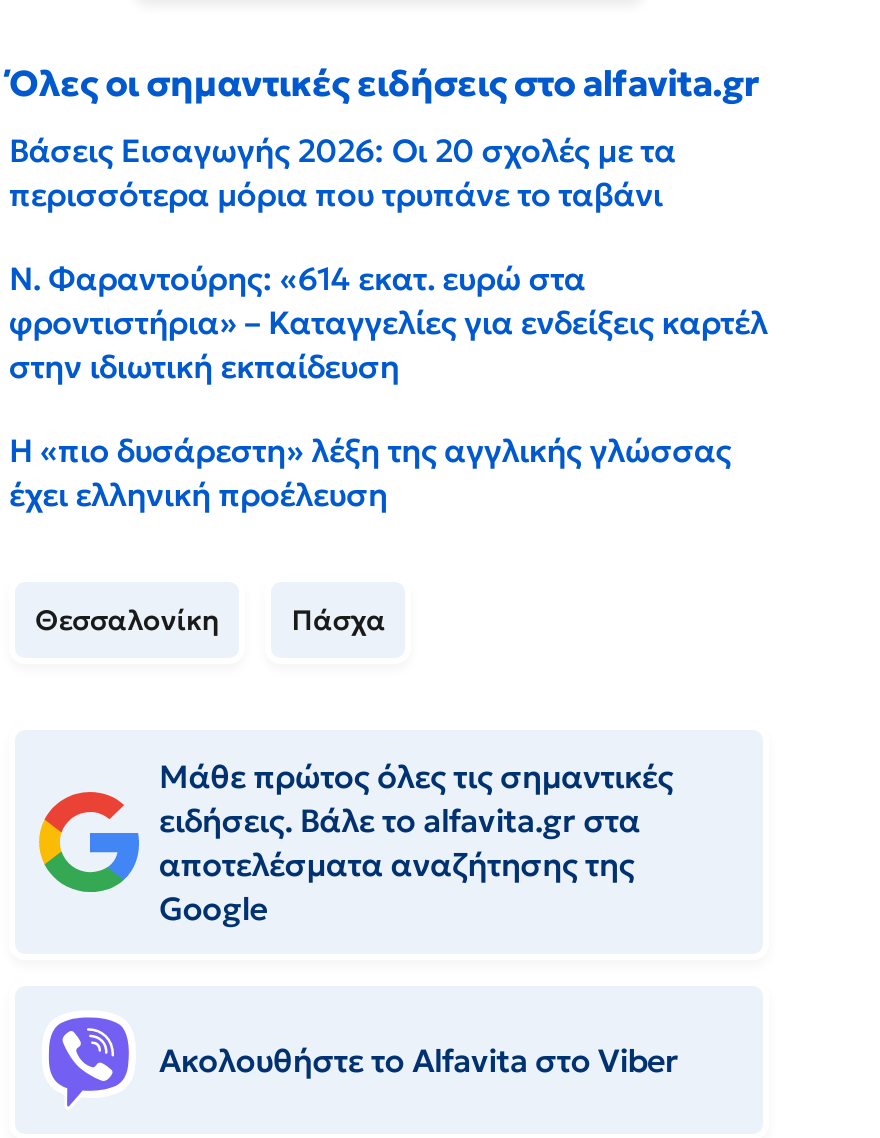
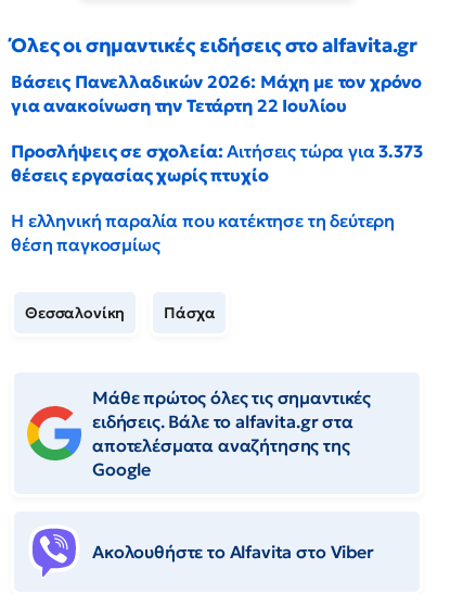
[9,129,676,213] Βάσεις Εισαγωγής 2026: Οι 20 σχολές με τα | περισσότερα μόρια που τρυπάνε το ταβάνι -> [11,70,422,116] Βάσεις Πανελλαδικών 2026: Μάχη με τον χρόνο | για ανακοίνωση την Τετάρτη 22 Ιουλίου
[9,257,768,385] Ν. Φαραντούρης: «614 εκατ. ευρώ στα | φροντιστήρια» – Καταγγελίες για ενδείξεις καρτέλ | στην ιδιωτική εκπαίδευση -> [11,140,423,185] Προσλήψεις σε σχολεία: Αιτήσεις τώρα για 3.373 | θέσεις εργασίας χωρίς πτυχίο
[9,429,731,513] Η «πιο δυσάρεστη» λέξη της αγγλικής γλώσσας | έχει ελληνική προέλευση -> [11,209,395,255] Η ελληνική παραλία που κατέκτησε τη δεύτερη | θέση παγκοσμίως

